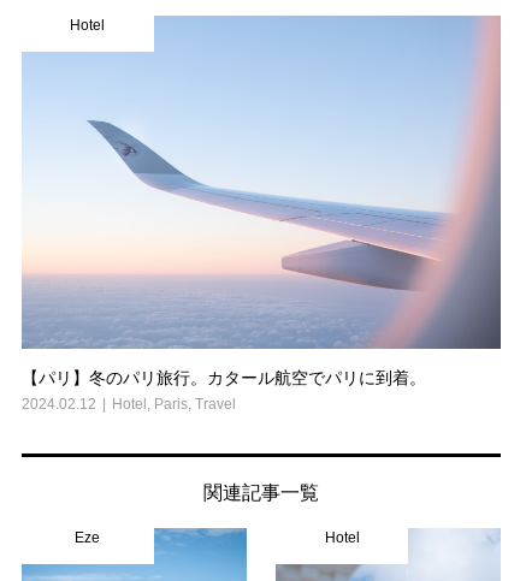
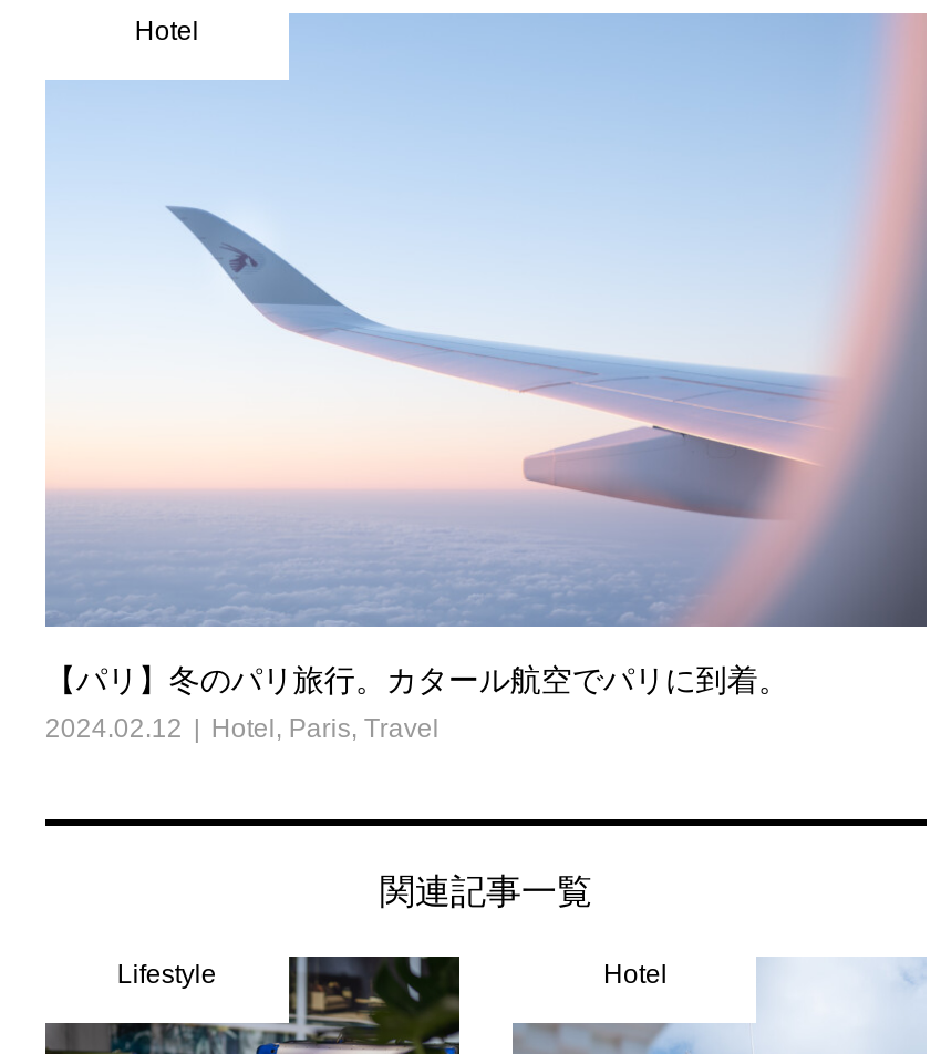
[75,529,100,546] Eze -> [117,959,217,990] Lifestyle

